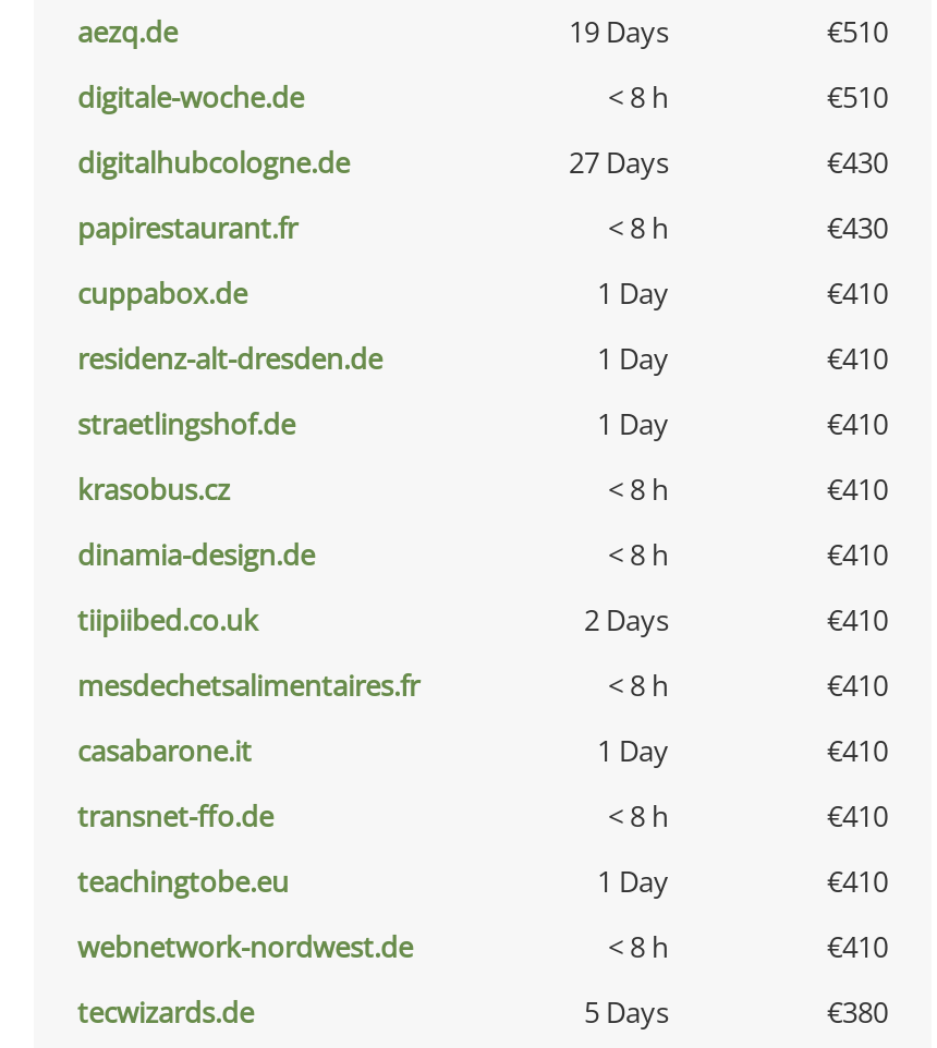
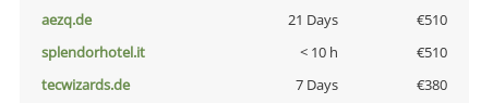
[569,12,669,51] 19 Days -> [287,10,338,29] 21 Days
[77,77,669,117] digitale-woche.de | < 8 h -> [41,42,338,62] splendorhotel.it | < 10 h
[77,143,888,966] digitalhubcologne.de | 27 Days | €430 | papirestaurant.fr | < 8 h | €430 | cuppabox.de | 1 Day | €410 | residenz-alt-dresden.de | 1 Day | €410 | straetlingshof.de | 1 Day | €410 | krasobus.cz | < 8 h | €410 | dinamia-design.de | < 8 h | €410 | tiipiibed.co.uk | 2 Days | €410 | mesdechetsalimentaires.fr | < 8 h | €410 | casabarone.it | 1 Day | €410 | transnet-ffo.de | < 8 h | €410 | teachingtobe.eu | 1 Day | €410 | webnetwork-nordwest.de | < 8 h | €410 -> none
[584,992,669,1032] 5 Days -> [295,75,338,94] 7 Days

